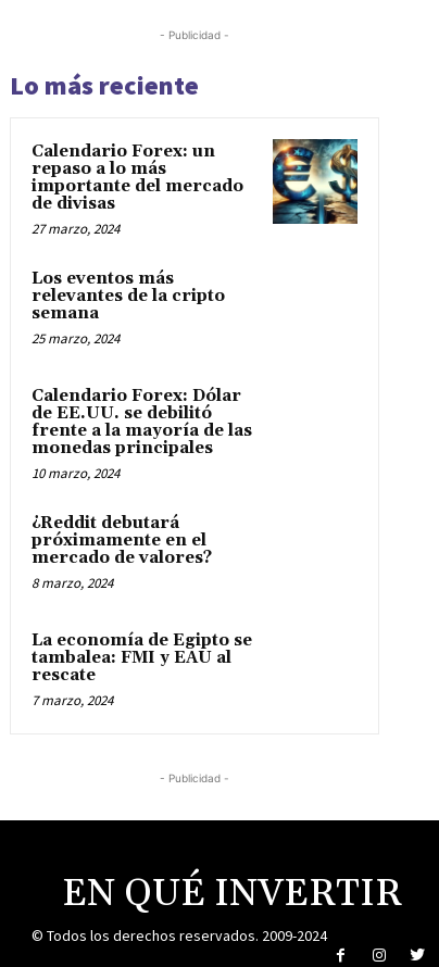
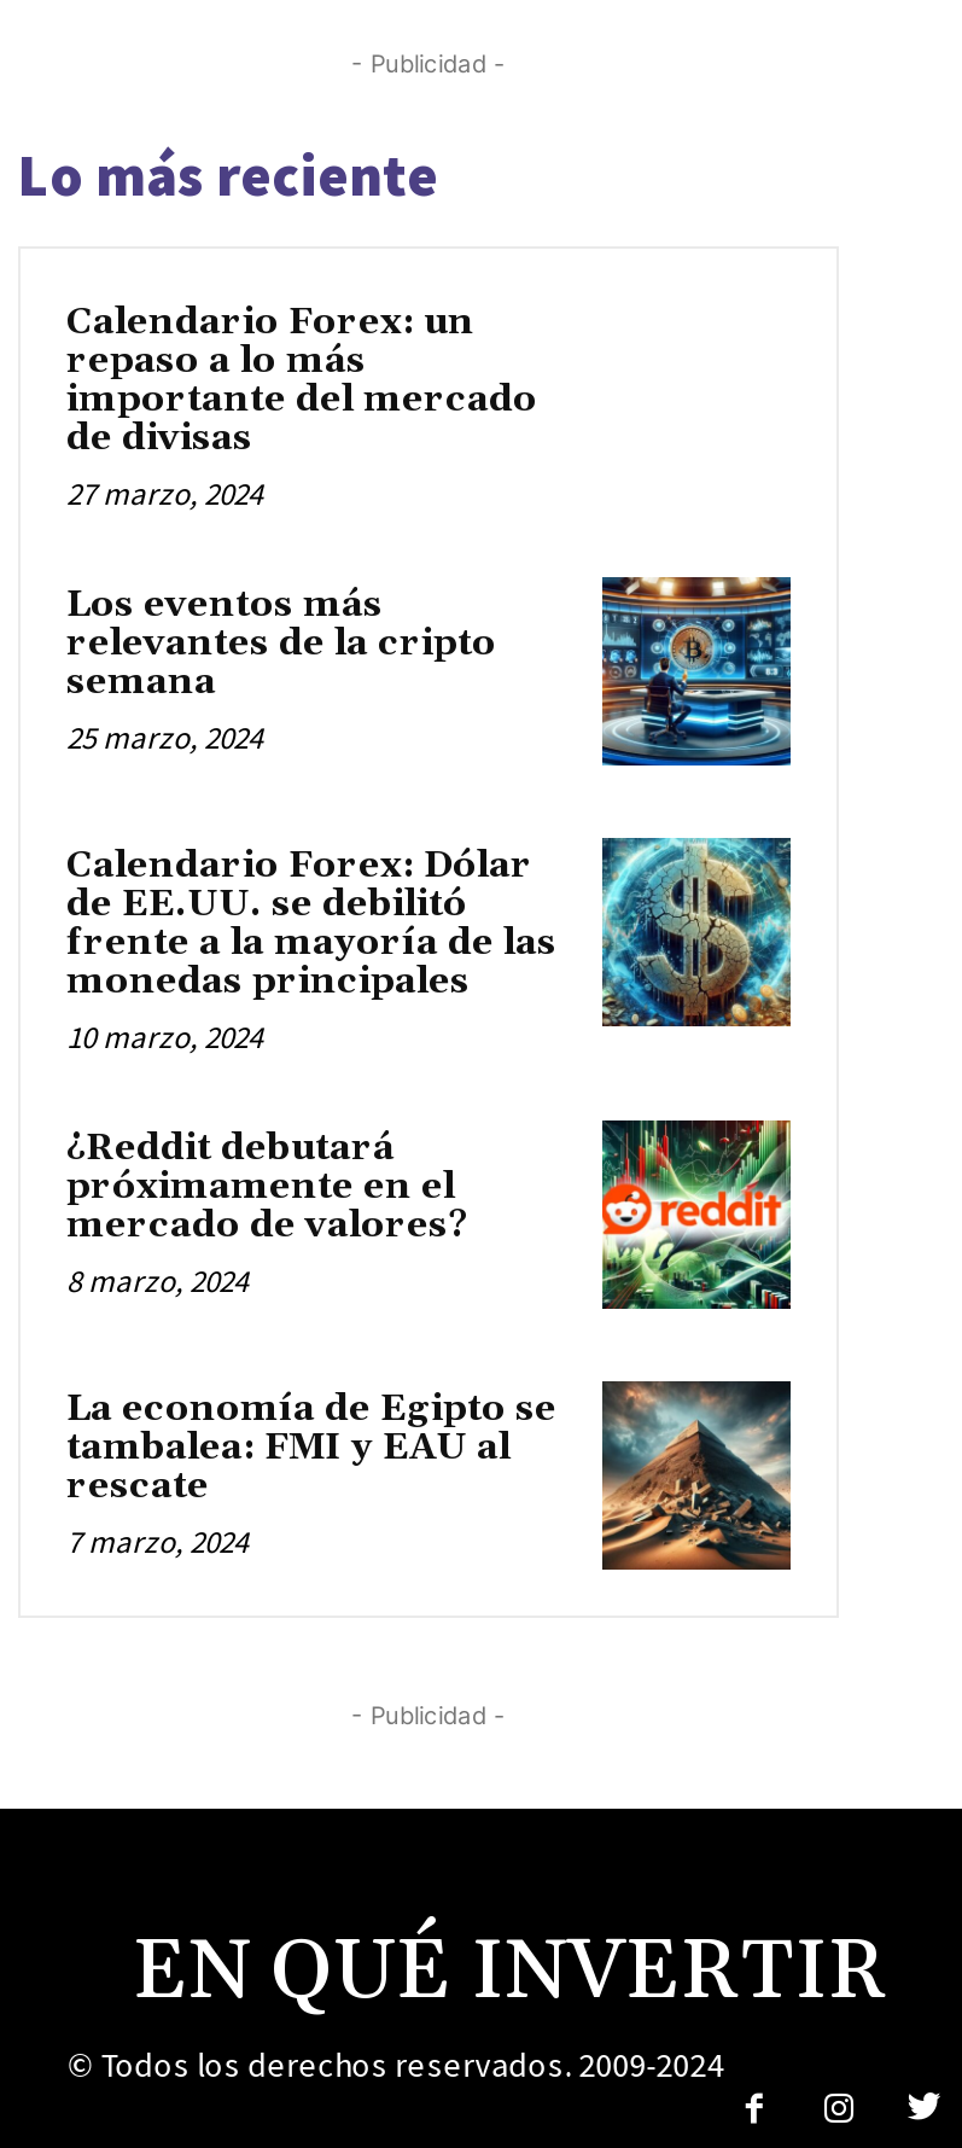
[272,138,359,225] [image] -> none
none -> [600,574,793,769] [image]
none -> [600,834,793,1030] [image]
none -> [600,1117,793,1312] [image]
none -> [600,1378,793,1573] [image]

